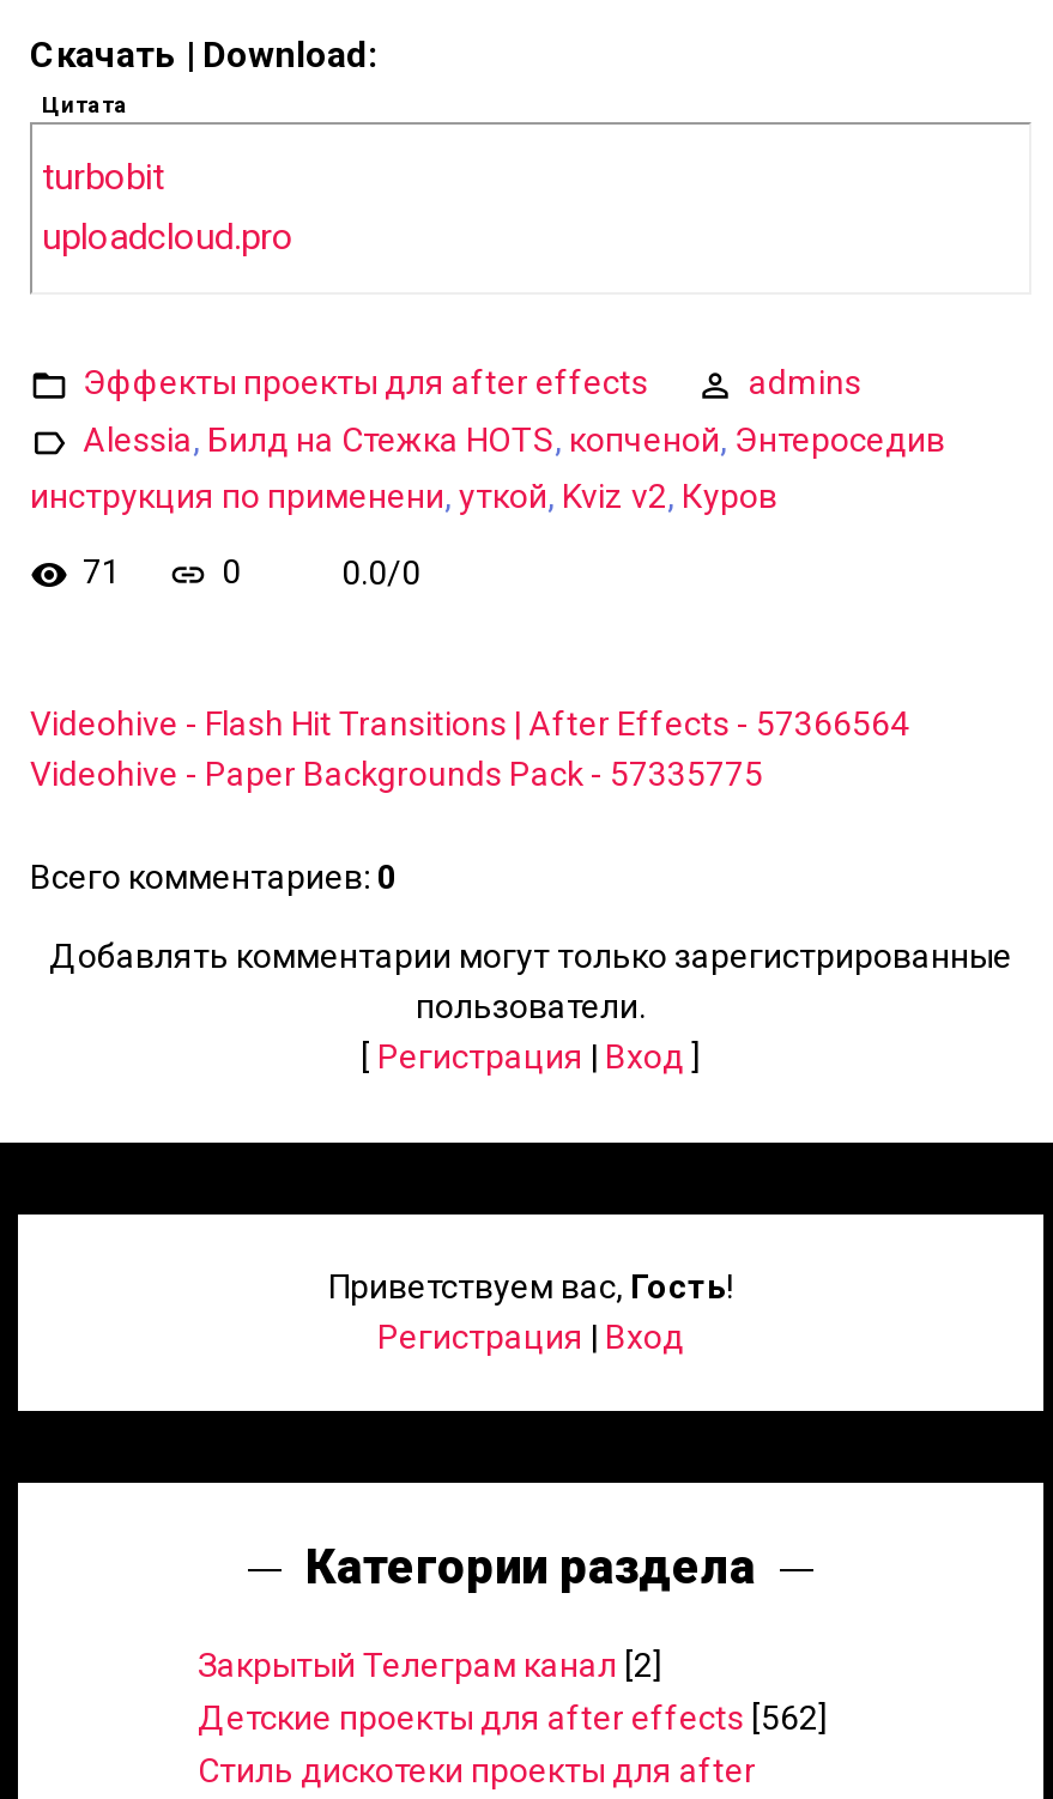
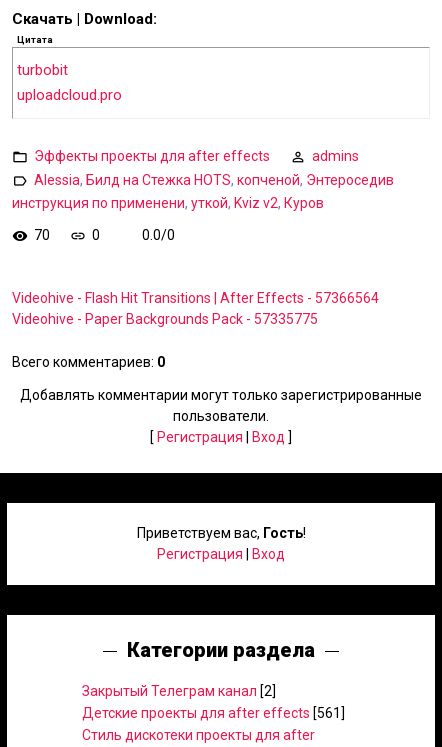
[83,553,121,591] 71 -> [34,227,50,243] 70
[198,1698,828,1737] Детские проекты для after effects [562] -> [82,705,345,721] Детские проекты для after effects [561]

